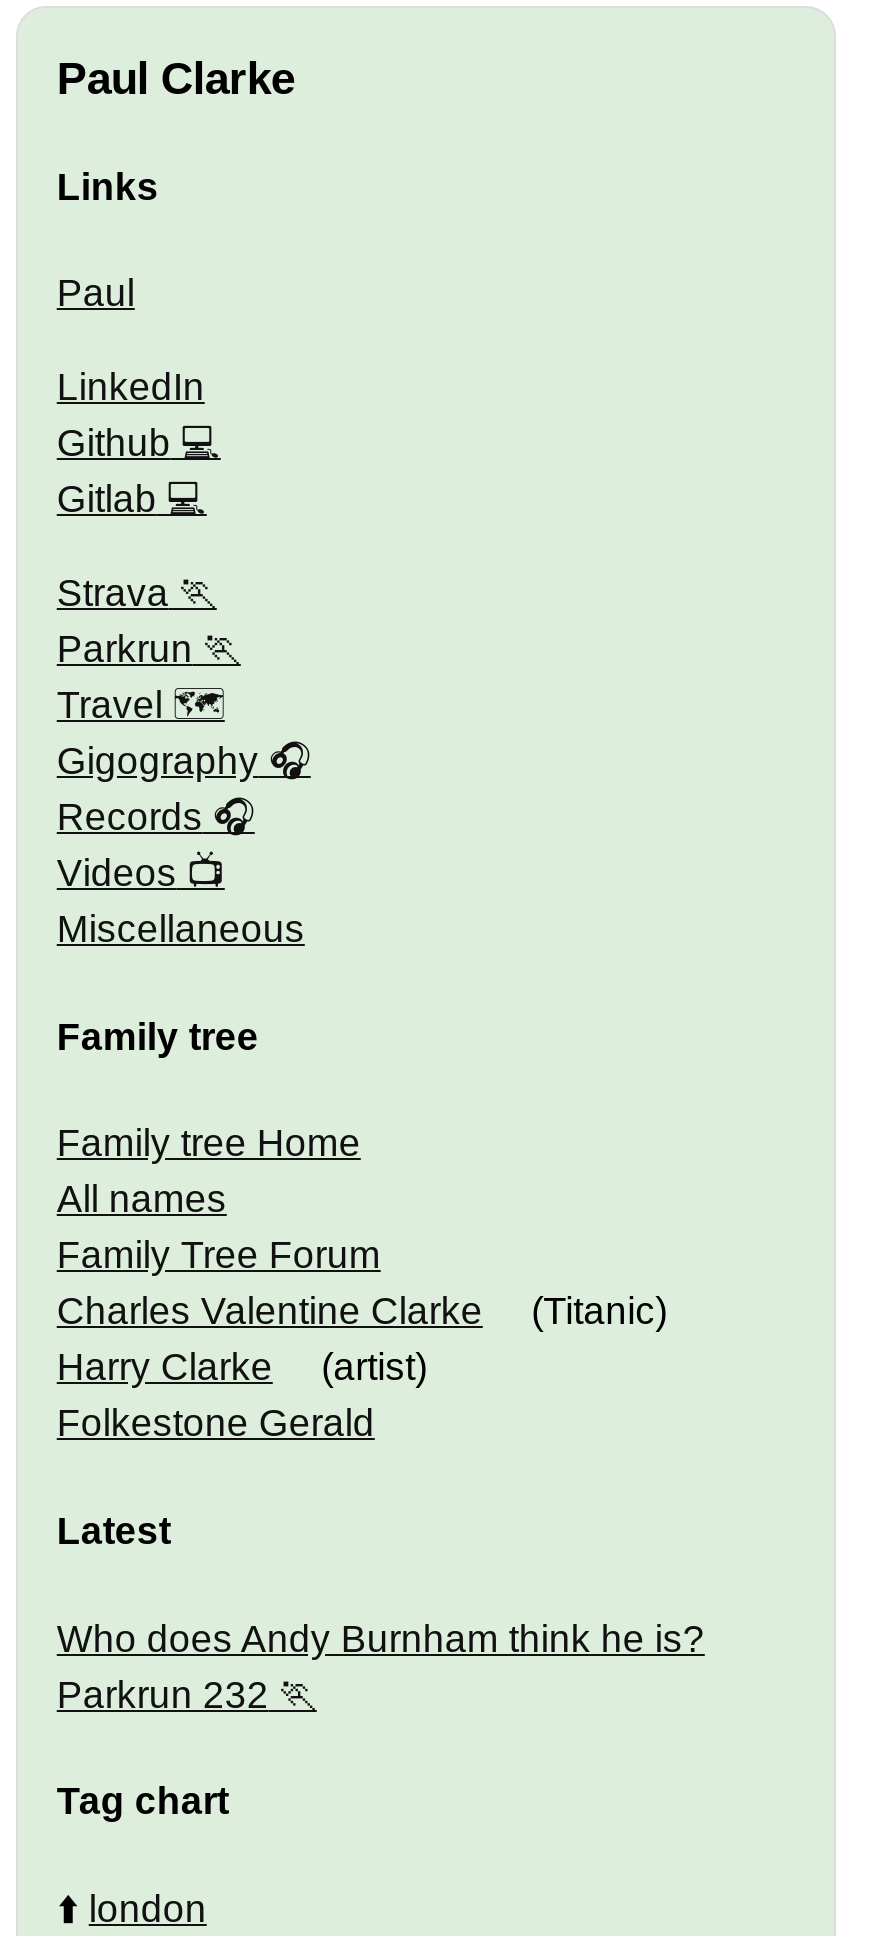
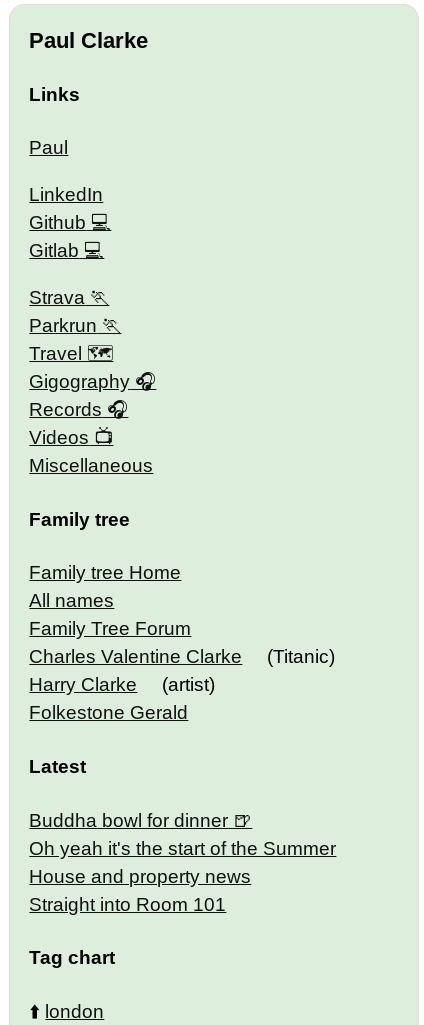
[57,1617,705,1715] Who does Andy Burnham think he is? | Parkrun 232 -> [29,809,336,914] Buddha bowl for dinner | Oh yeah it's the start of the Summer | House and property news | Straight into Room 101

